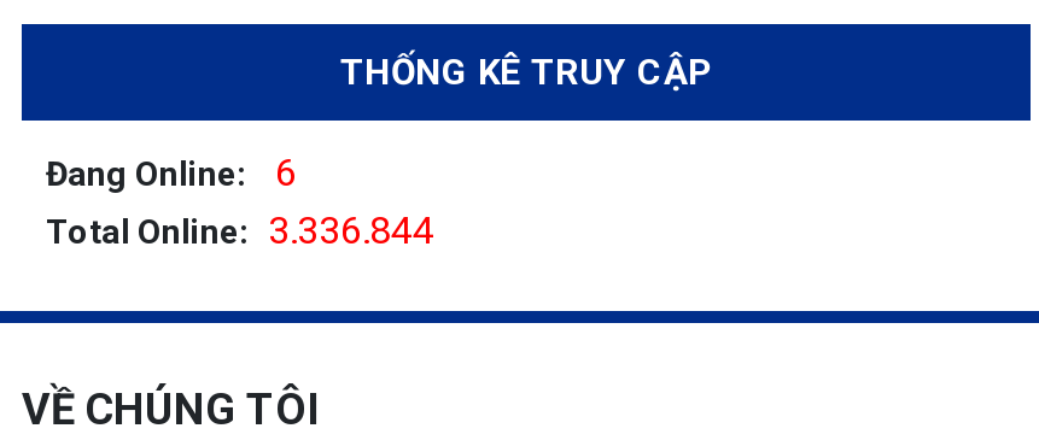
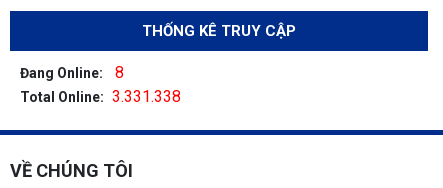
[46,150,297,196] Đang Online: 6 -> [20,63,124,82] Đang Online: 8
[46,208,434,254] Total Online: 3.336.844 -> [20,87,181,106] Total Online: 3.331.338

